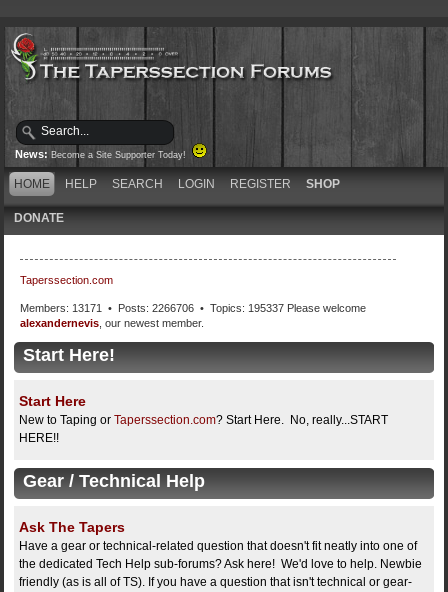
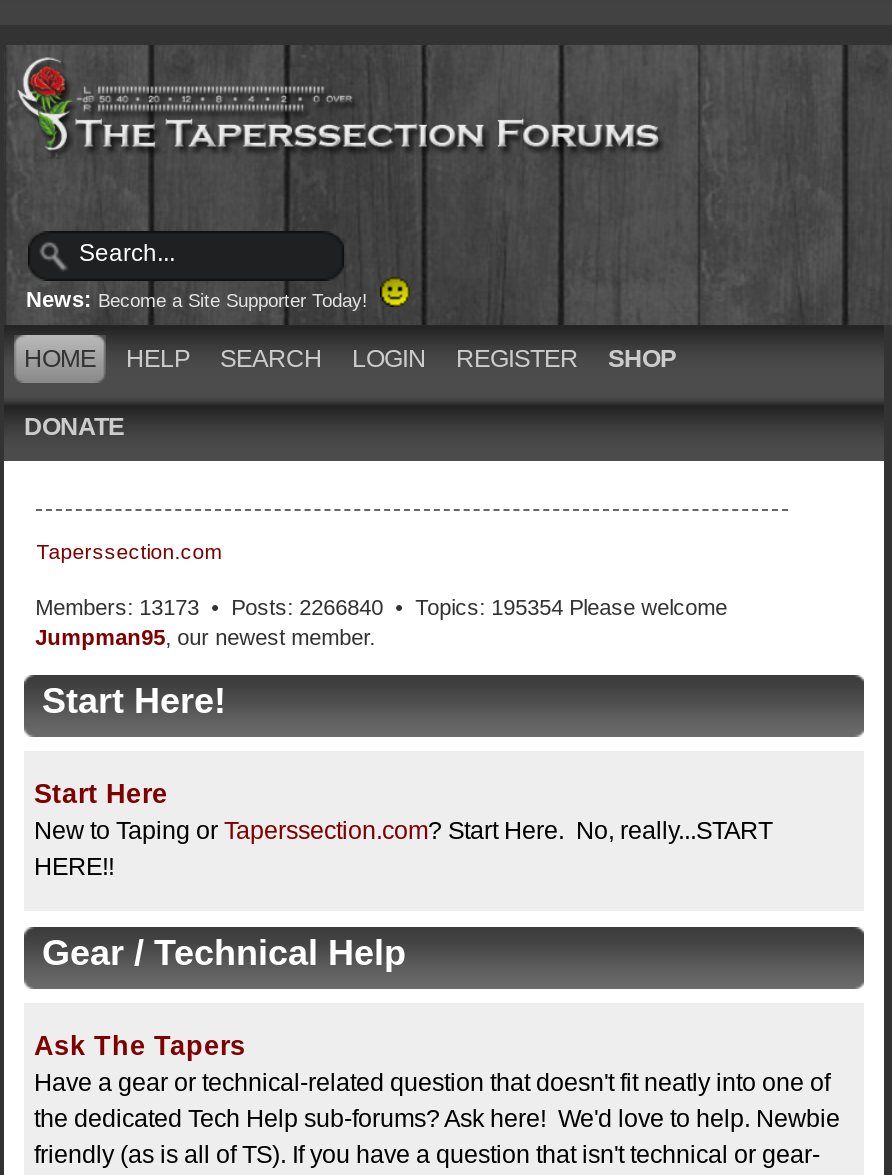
[20,302,366,314] Members: 13171 • Posts: 2266706 • Topics: 195337 Please welcome -> [35,595,727,619] Members: 13173 • Posts: 2266840 • Topics: 195354 Please welcome
[20,317,204,329] alexandernevis, our newest member. -> [35,625,375,649] Jumpman95, our newest member.

